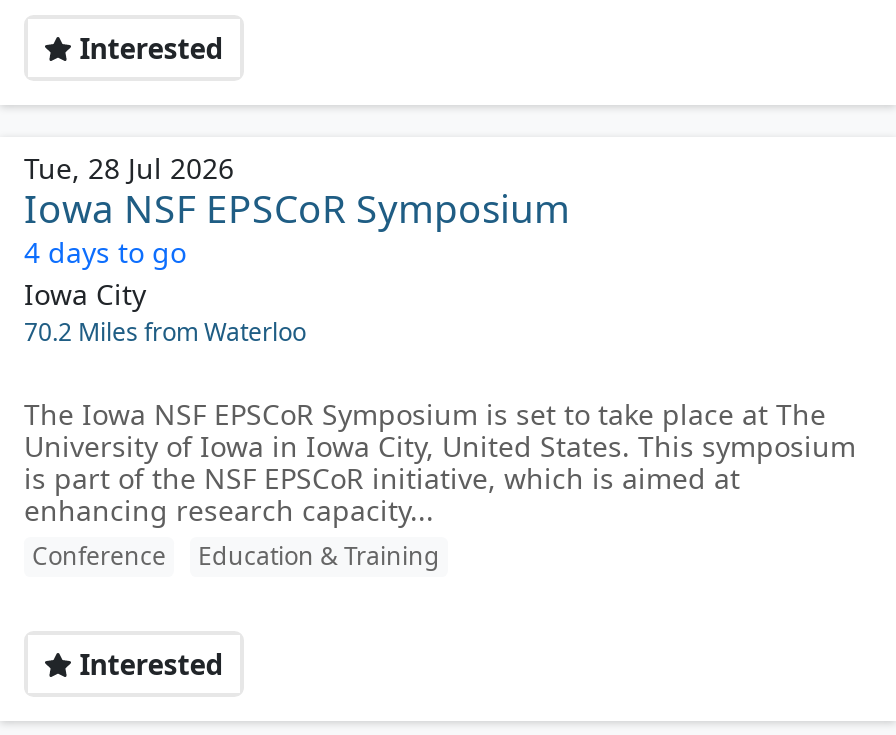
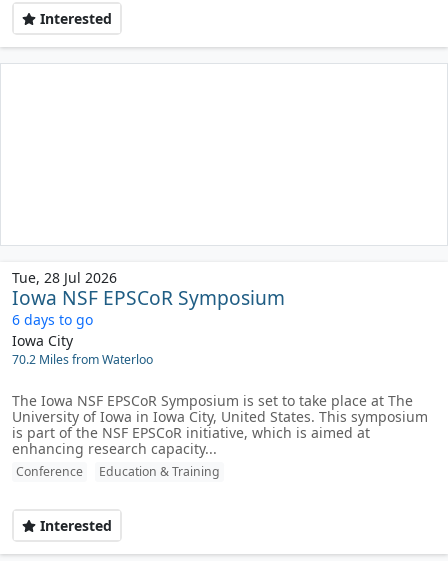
[24,233,186,271] 4 days to go -> [12,310,93,329] 6 days to go

